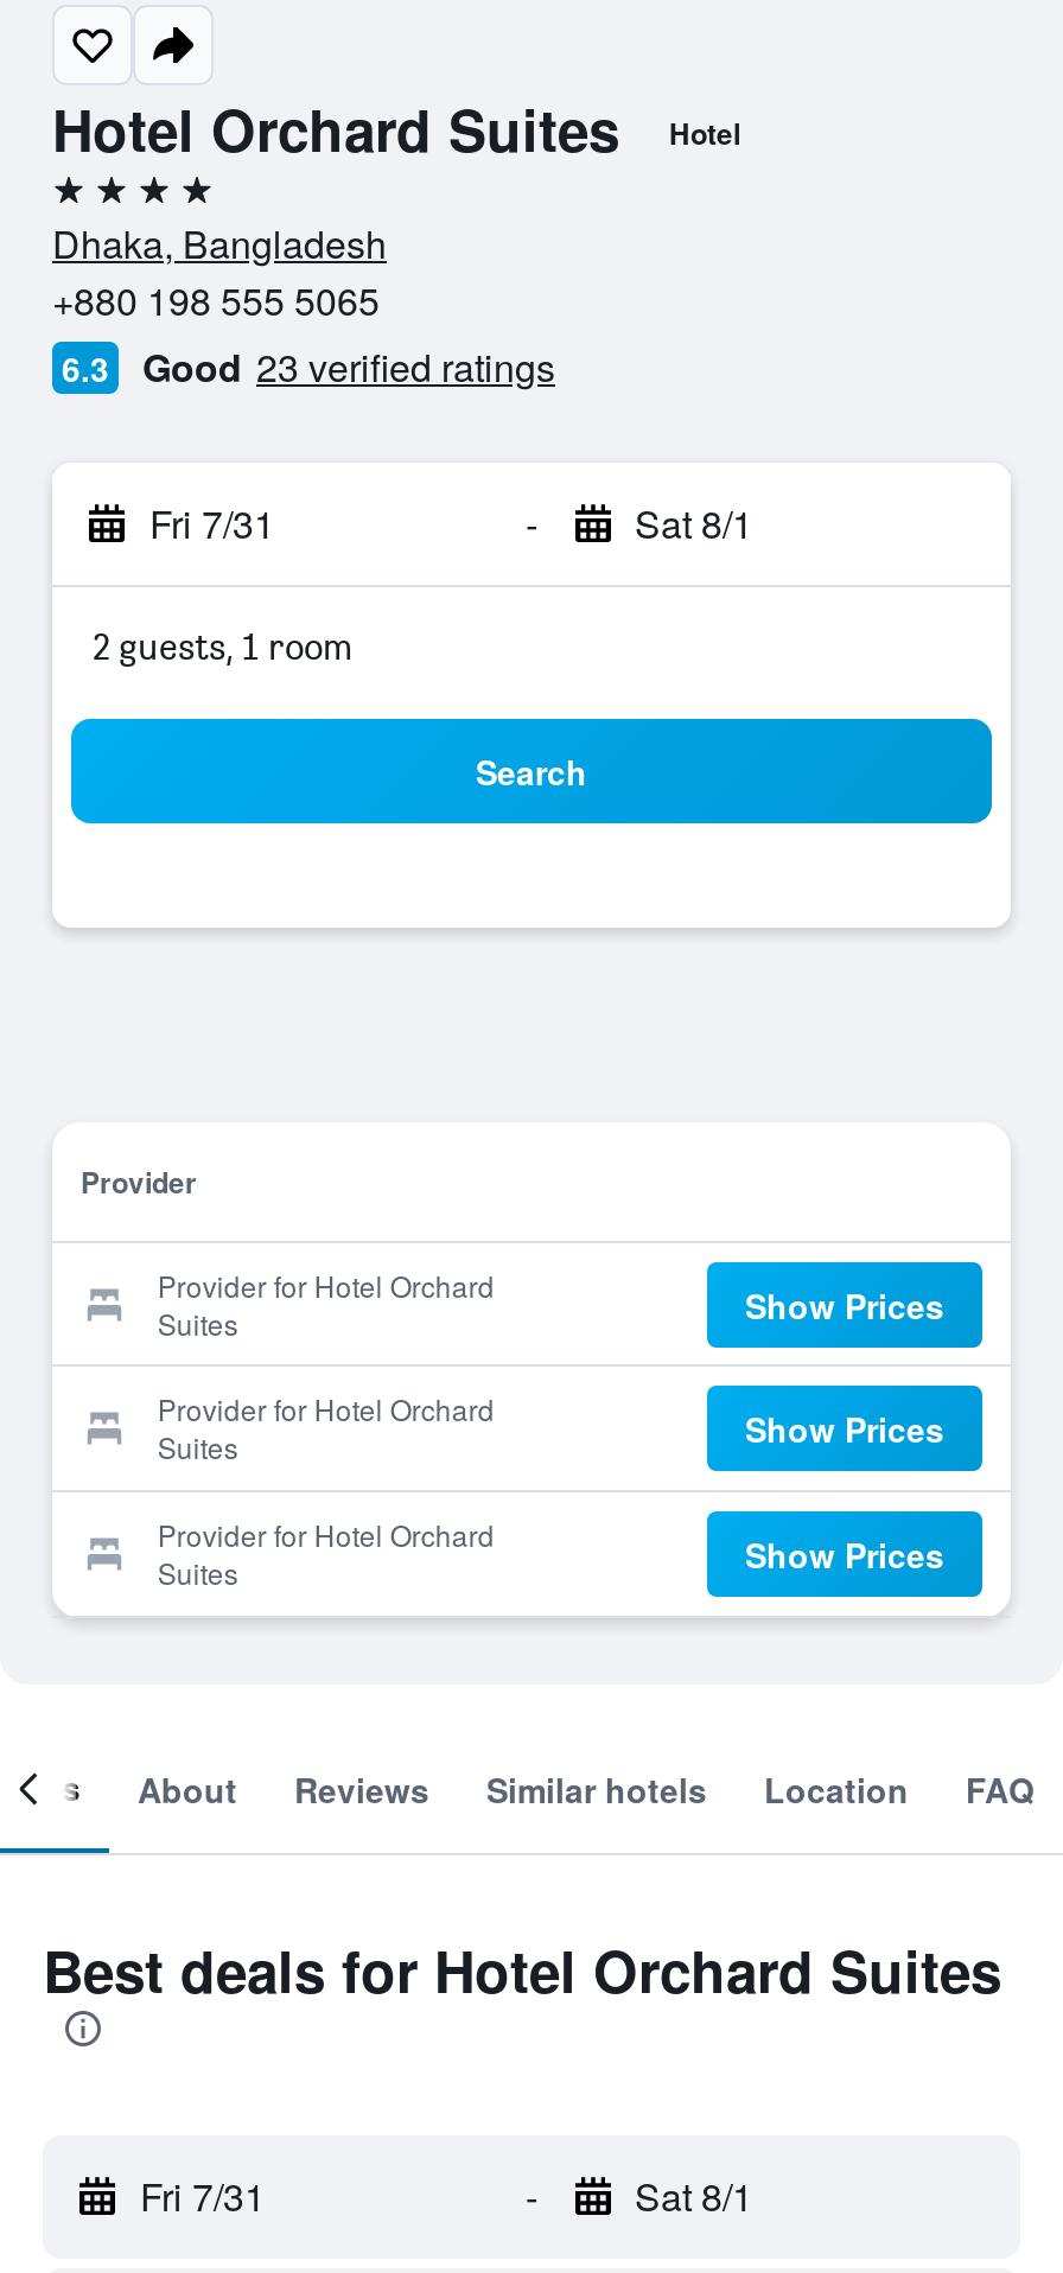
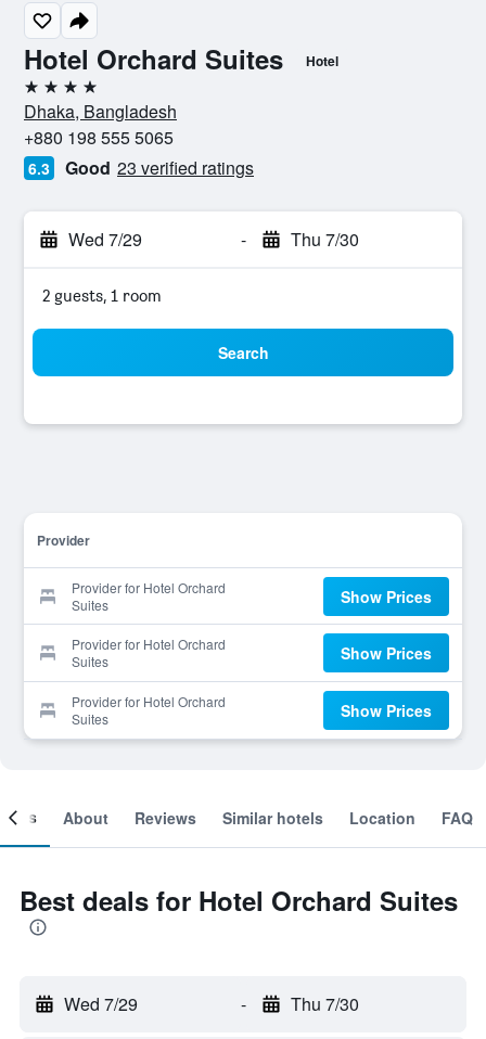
[149,496,275,550] Fri 7/31 -> [68,227,142,252] Wed 7/29
[635,496,753,550] Sat 8/1 -> [290,227,359,252] Thu 7/30
[140,2169,266,2223] Fri 7/31 -> [64,991,138,1016] Wed 7/29
[635,2169,753,2223] Sat 8/1 -> [290,991,359,1016] Thu 7/30

